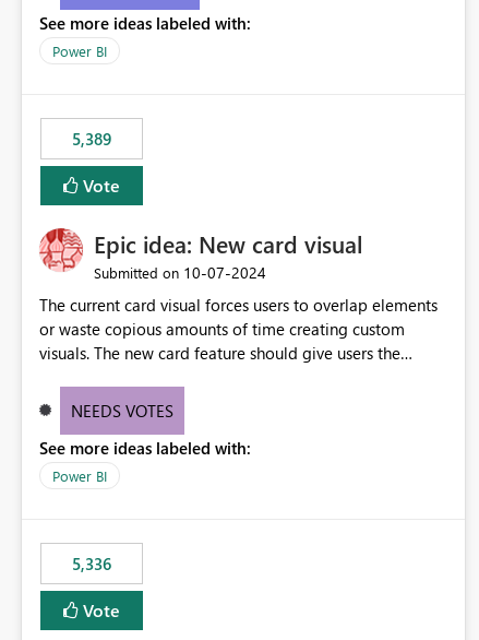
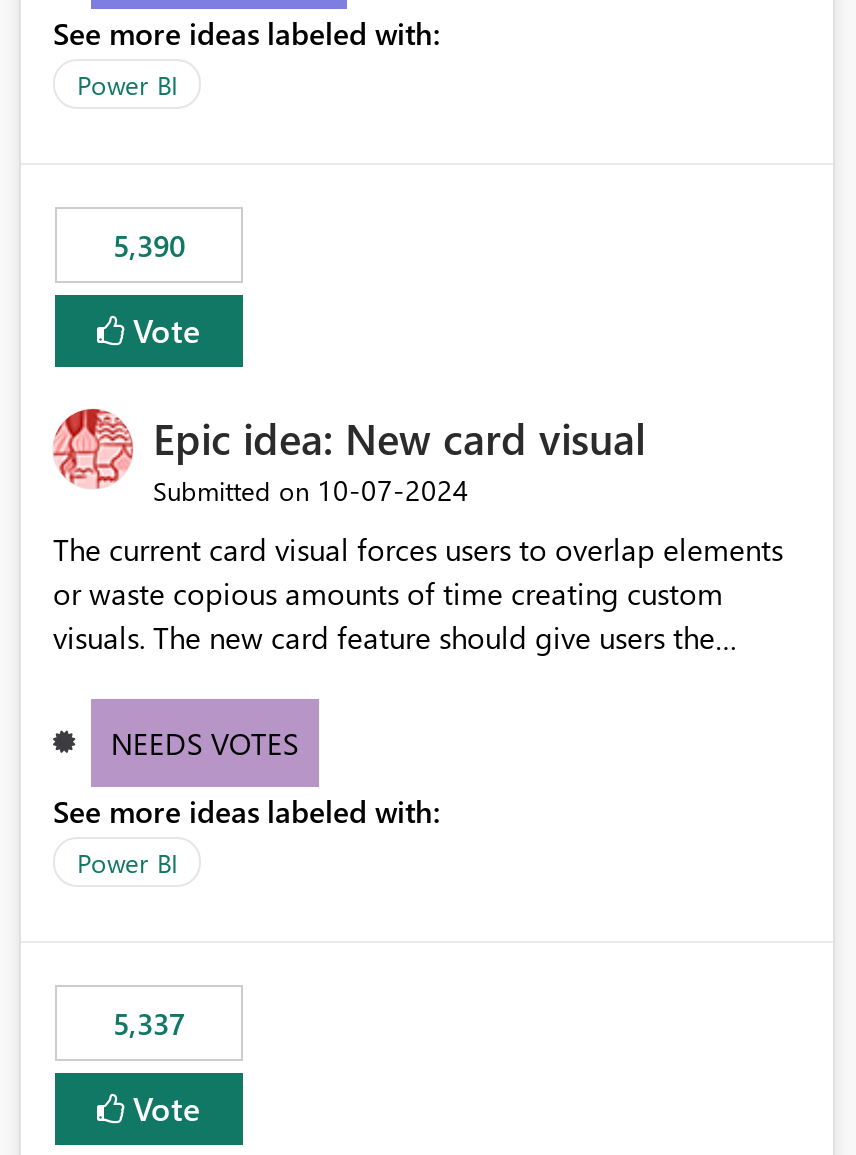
[72,128,111,150] 5,389 -> [113,226,185,266] 5,390
[72,553,111,575] 5,336 -> [113,1004,185,1044] 5,337

